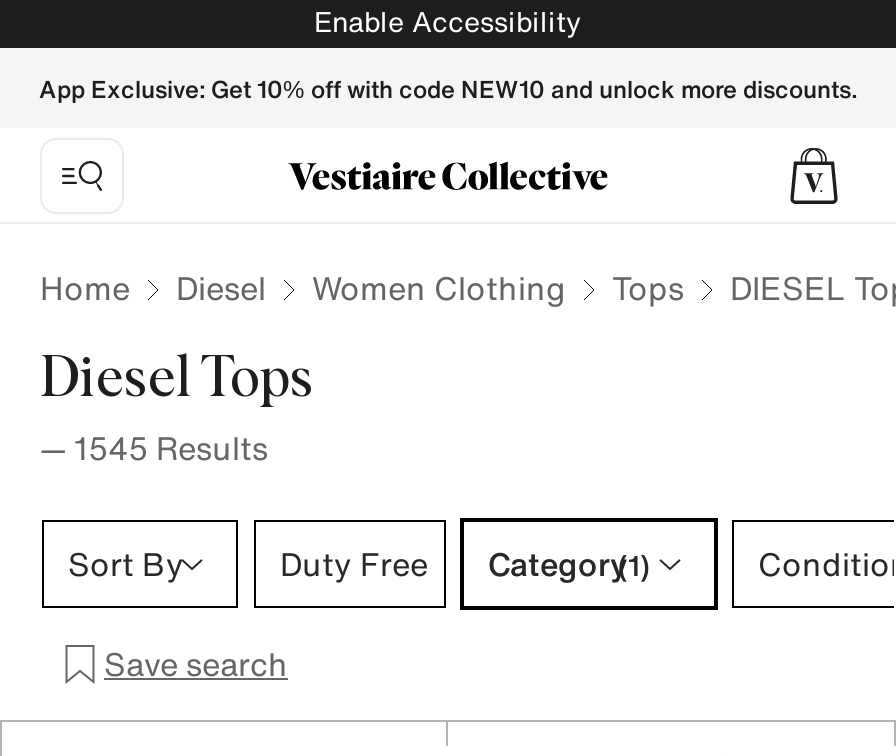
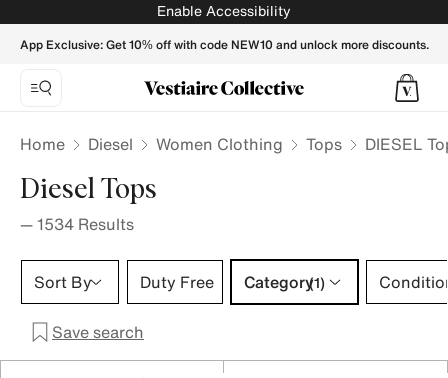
[40,424,268,472] — 1545 Results -> [20,212,134,236] — 1534 Results

